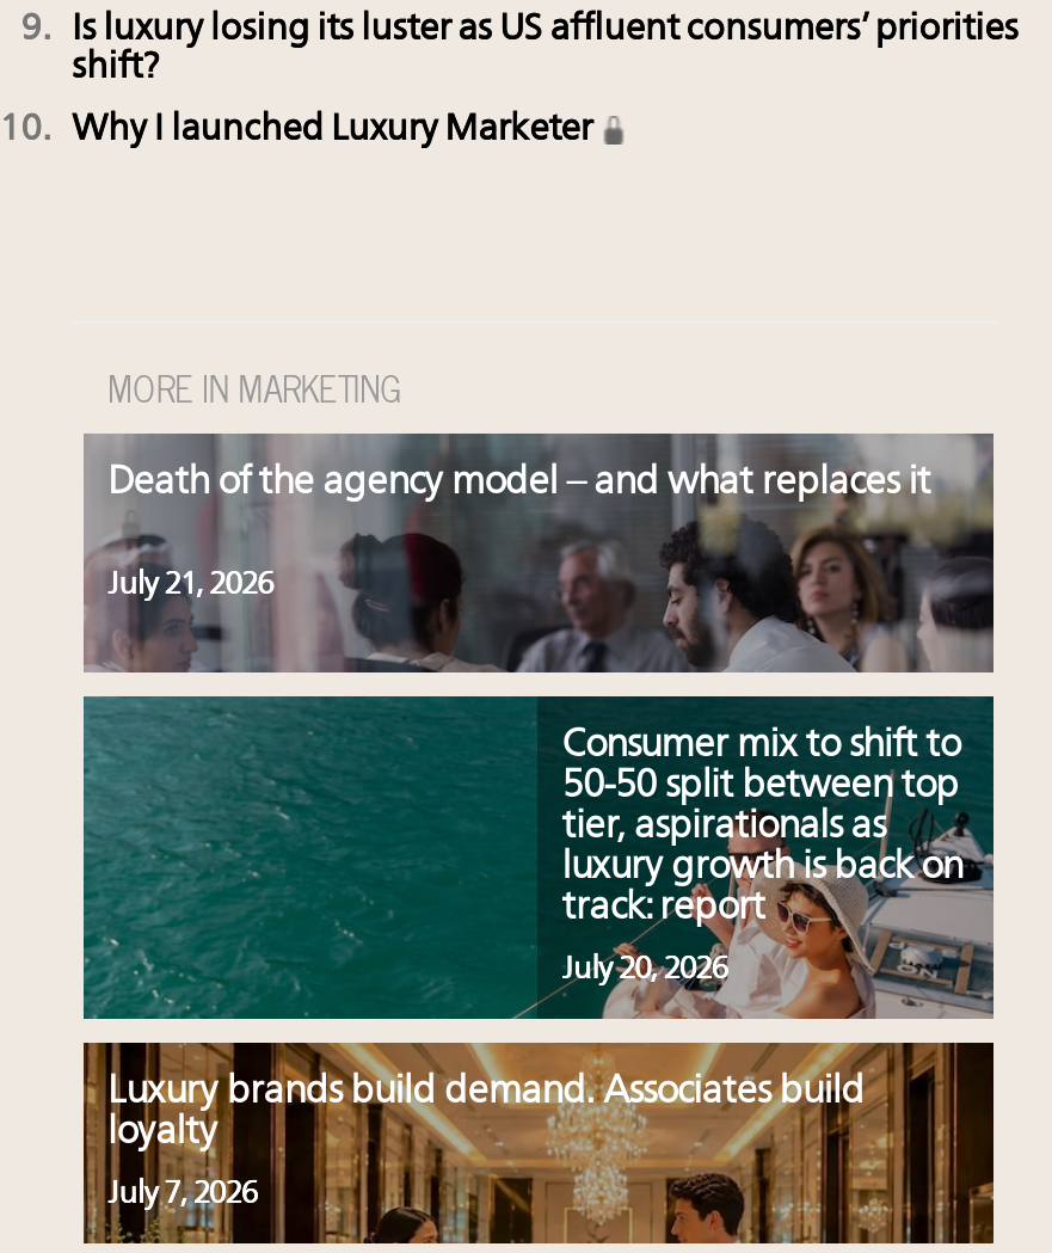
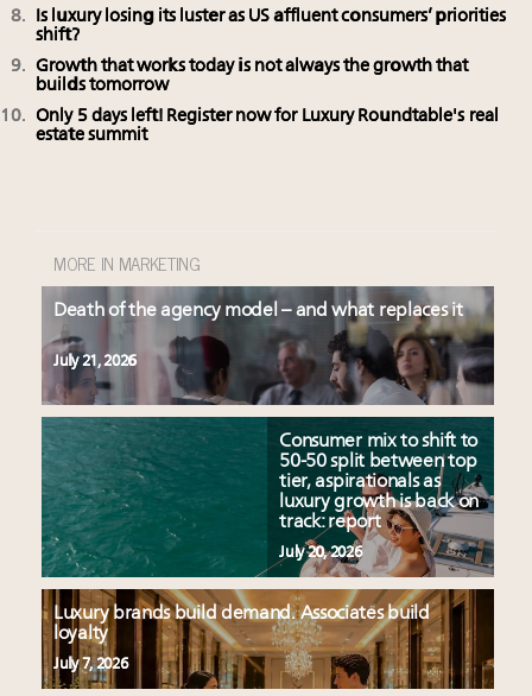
[72,113,600,149] Why I launched Luxury Marketer -> [36,58,499,145] Growth that works today is not always the growth that | builds tomorrow | Only 5 days left! Register now for Luxury Roundtable's real | estate summit

